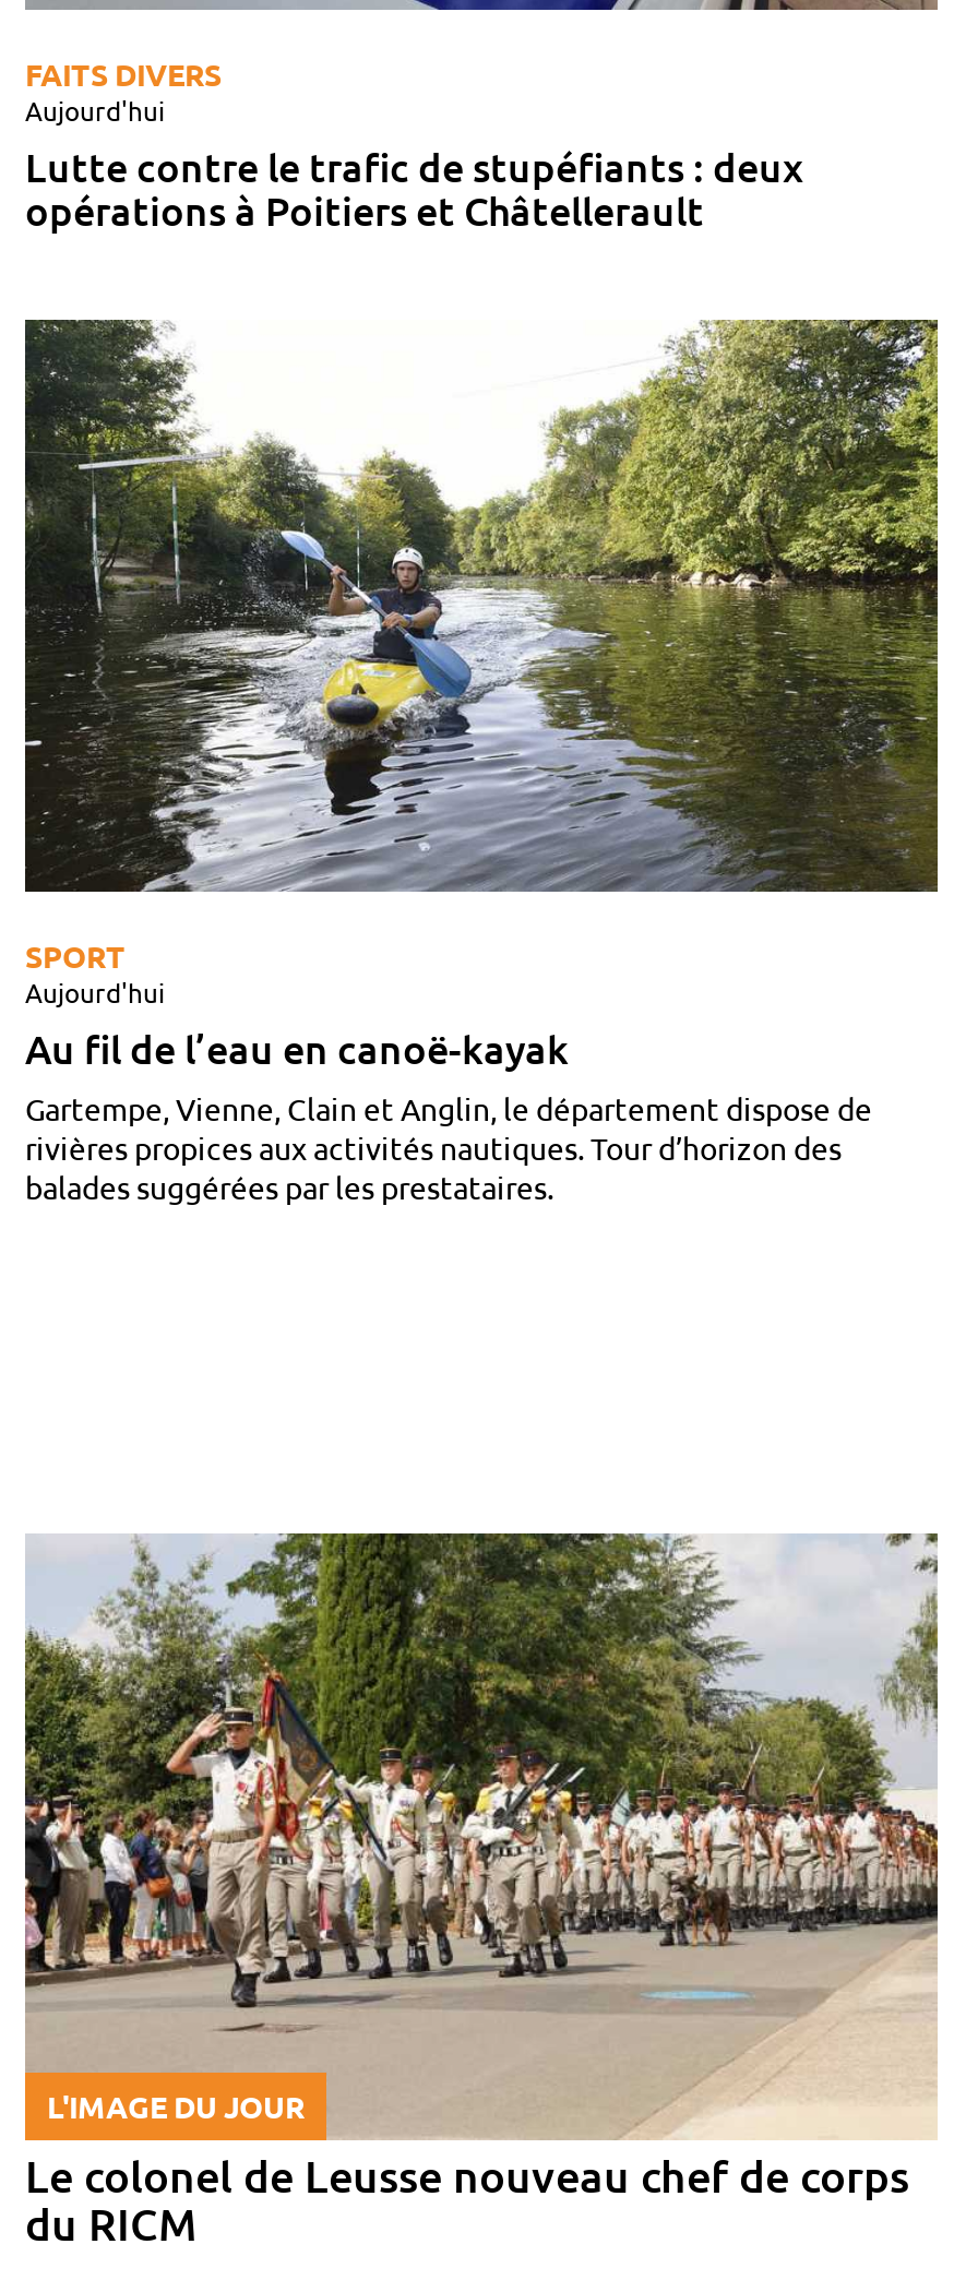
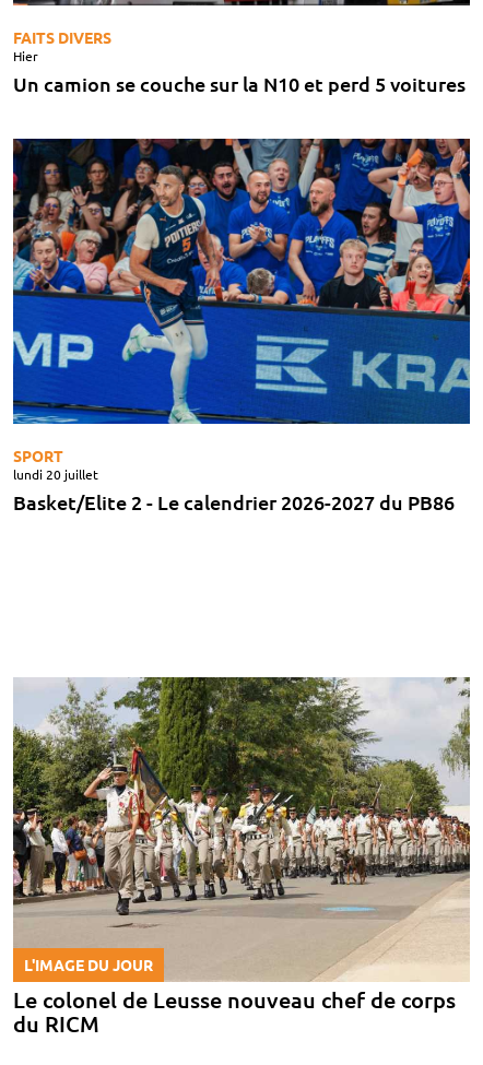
[25,94,804,236] Aujourd'hui | Lutte contre le trafic de stupéfiants : deux | opérations à Poitiers et Châtellerault -> [13,47,466,96] Hier | Un camion se couche sur la N10 et perd 5 voitures
[23,317,940,1206] [image] | Aujourd'hui | Au fil de l’eau en canoë-kayak | Gartempe, Vienne, Clain et Anglin, le département dispose de | rivières propices aux activités nautiques. Tour d’horizon des | balades suggérées par les prestataires. -> [12,138,471,515] [image] | lundi 20 juillet | Basket/Elite 2 - Le calendrier 2026-2027 du PB86

